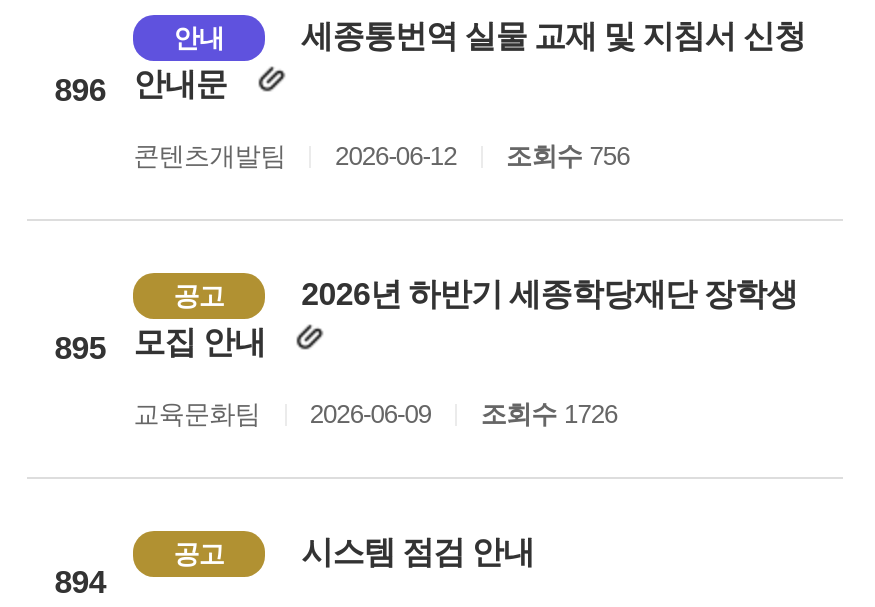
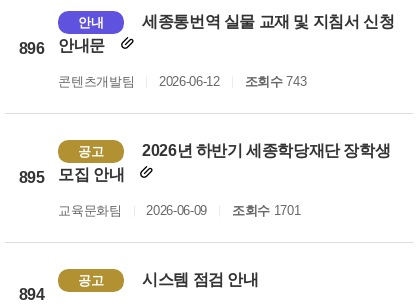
[133,141,629,171] 콘텐츠개발팀 2026-06-12 조회수 756 -> [58,74,306,89] 콘텐츠개발팀 2026-06-12 조회수 743
[133,399,617,429] 교육문화팀 2026-06-09 조회수 1726 -> [58,203,300,218] 교육문화팀 2026-06-09 조회수 1701

